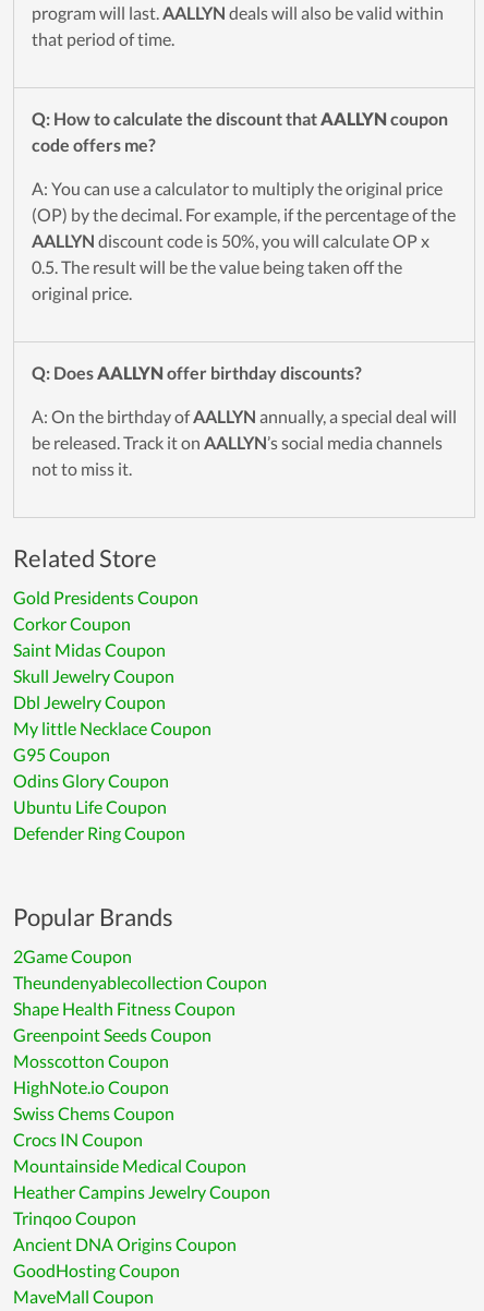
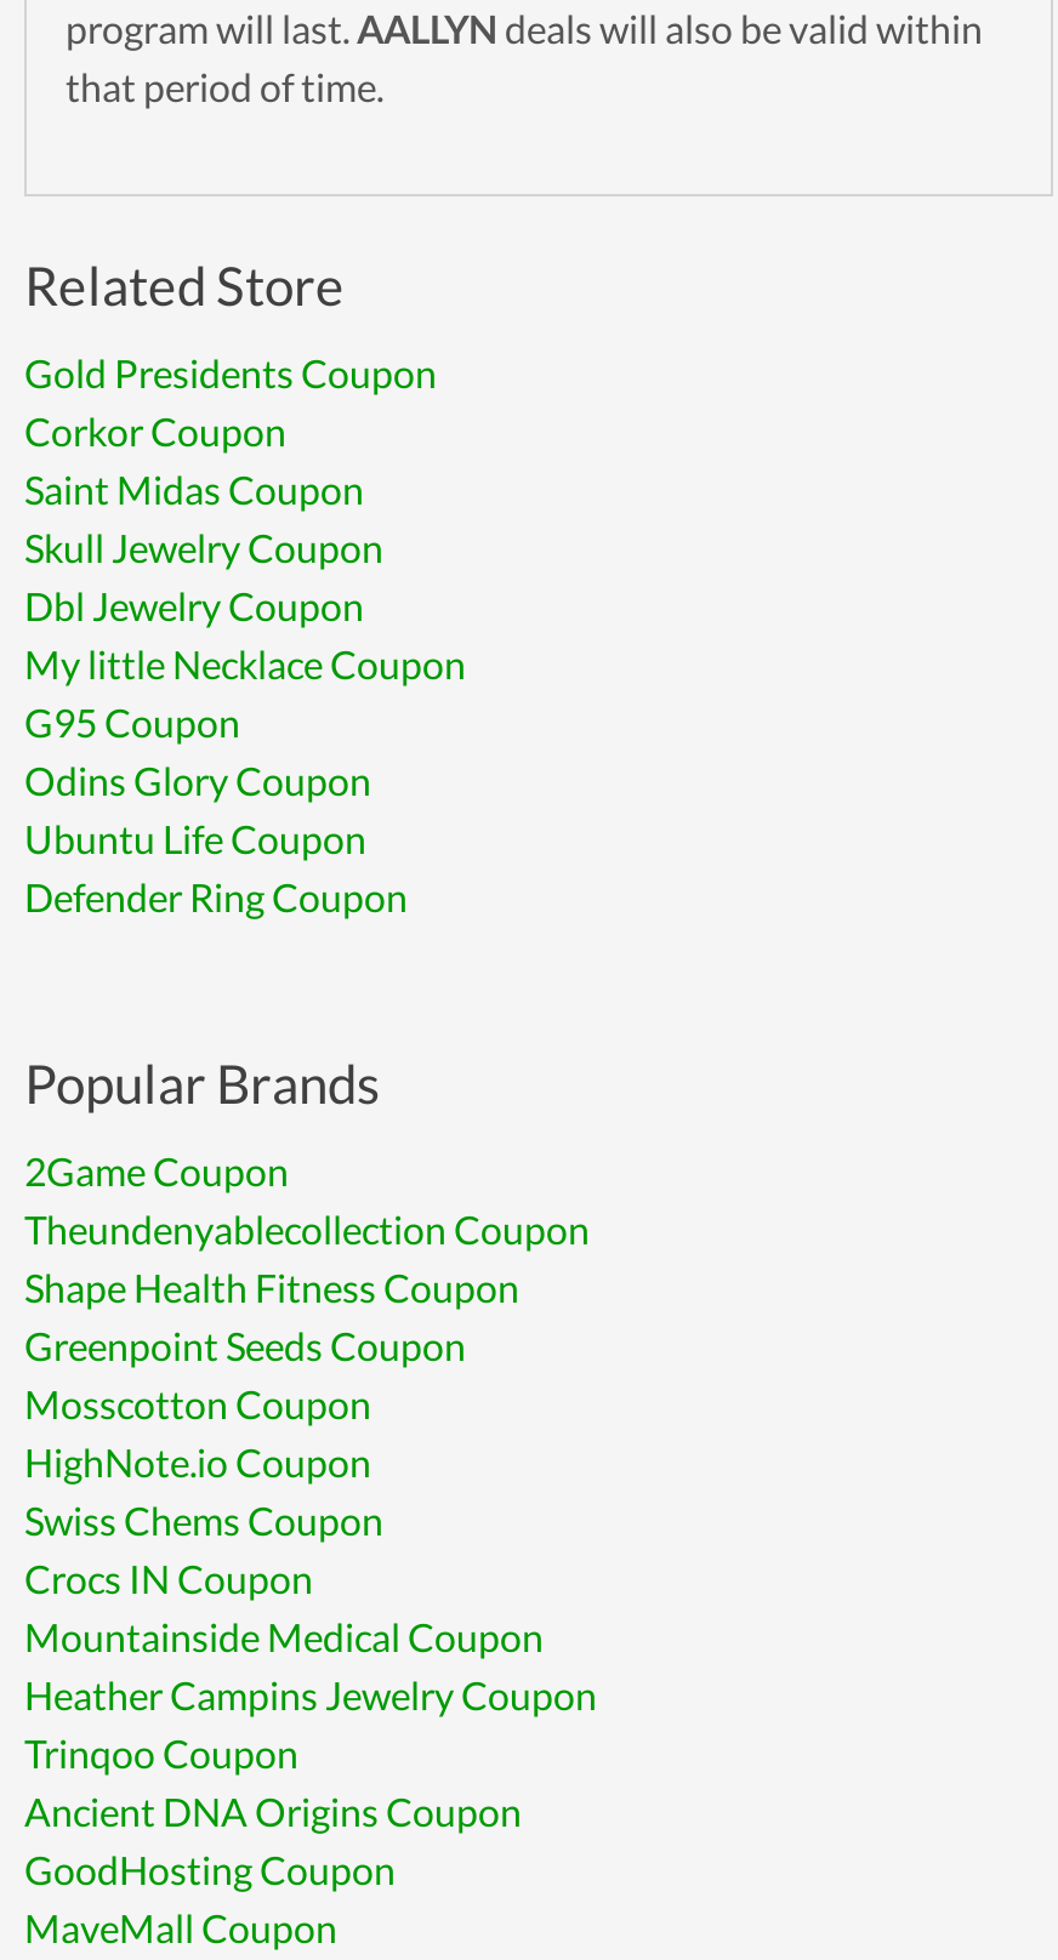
[32,109,456,304] Q: How to calculate the discount thatAALLYN coupon | code offers me? | A: You can use a calculator to multiply the original price | (OP) by the decimal. For example, if the percentage of the | AALLYN discount code is 50%, you will calculate OP x | 0.5. The result will be the value being taken off the | original price. -> none
[32,363,457,479] Q: DoesAALLYN offer birthday discounts? | A: On the birthday ofAALLYN annually, a special deal will | be released. Track it on AALLYN’s social media channels | not to miss it. -> none

